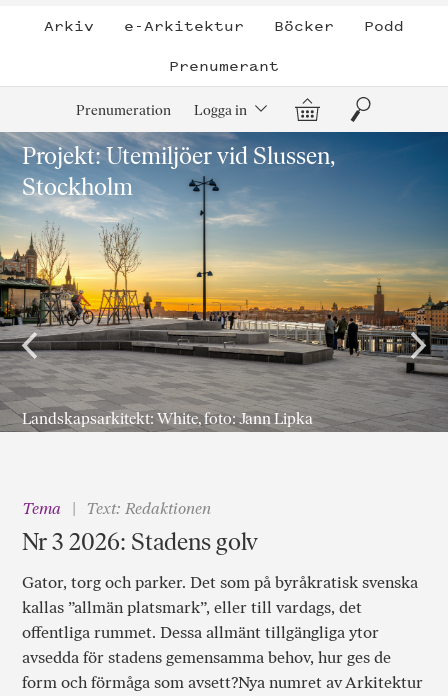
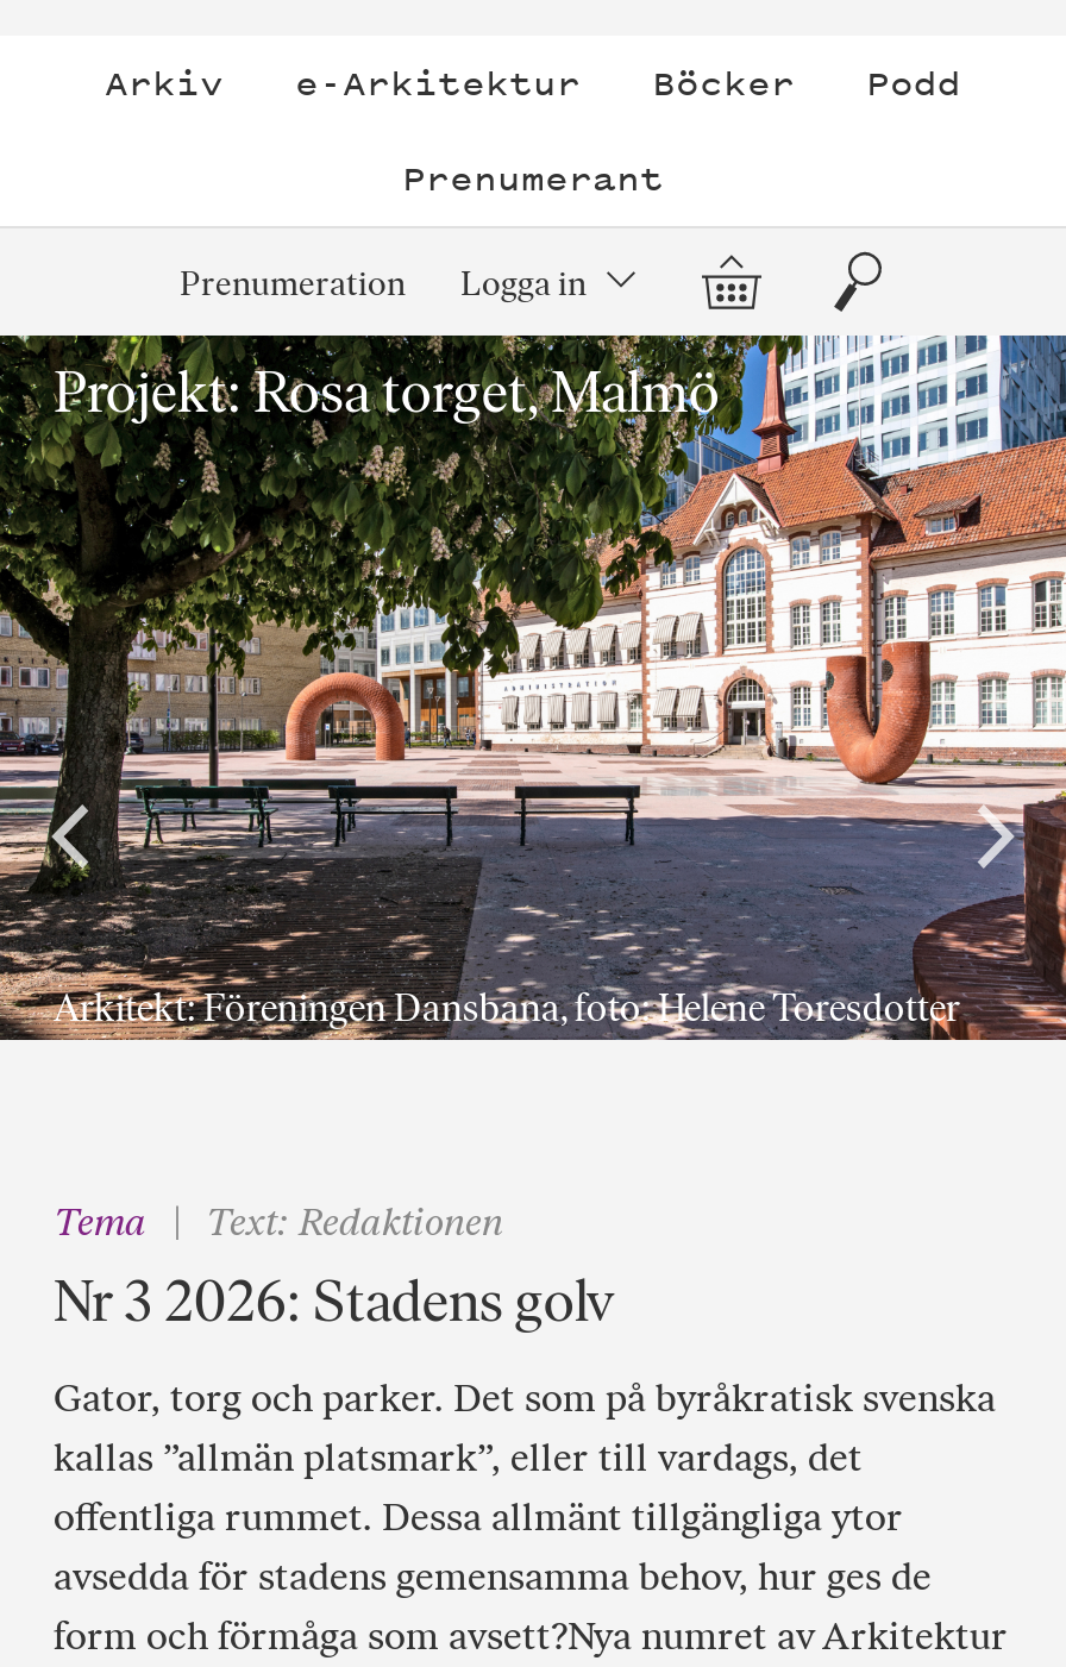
[3,131,445,432] [image] | Projekt: Utemiljöer vid Slussen, | Stockholm -> [7,336,1059,1038] [image] | Projekt: Rosa torget, Malmö
[22,409,313,428] Landskapsarkitekt: White, foto: Jann Lipka -> [53,984,960,1030] Arkitekt: Föreningen Dansbana, foto: Helene Toresdotter

